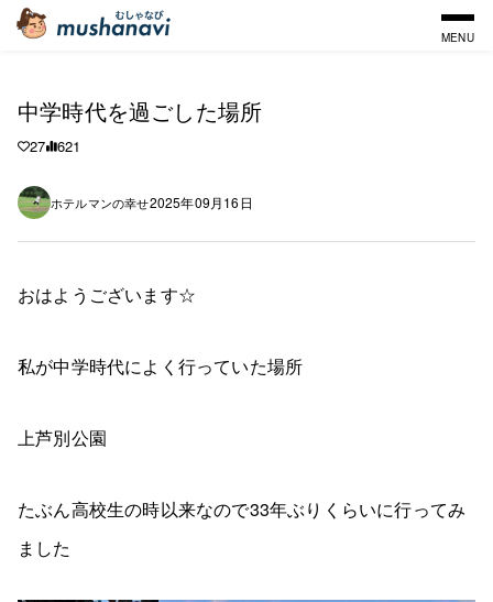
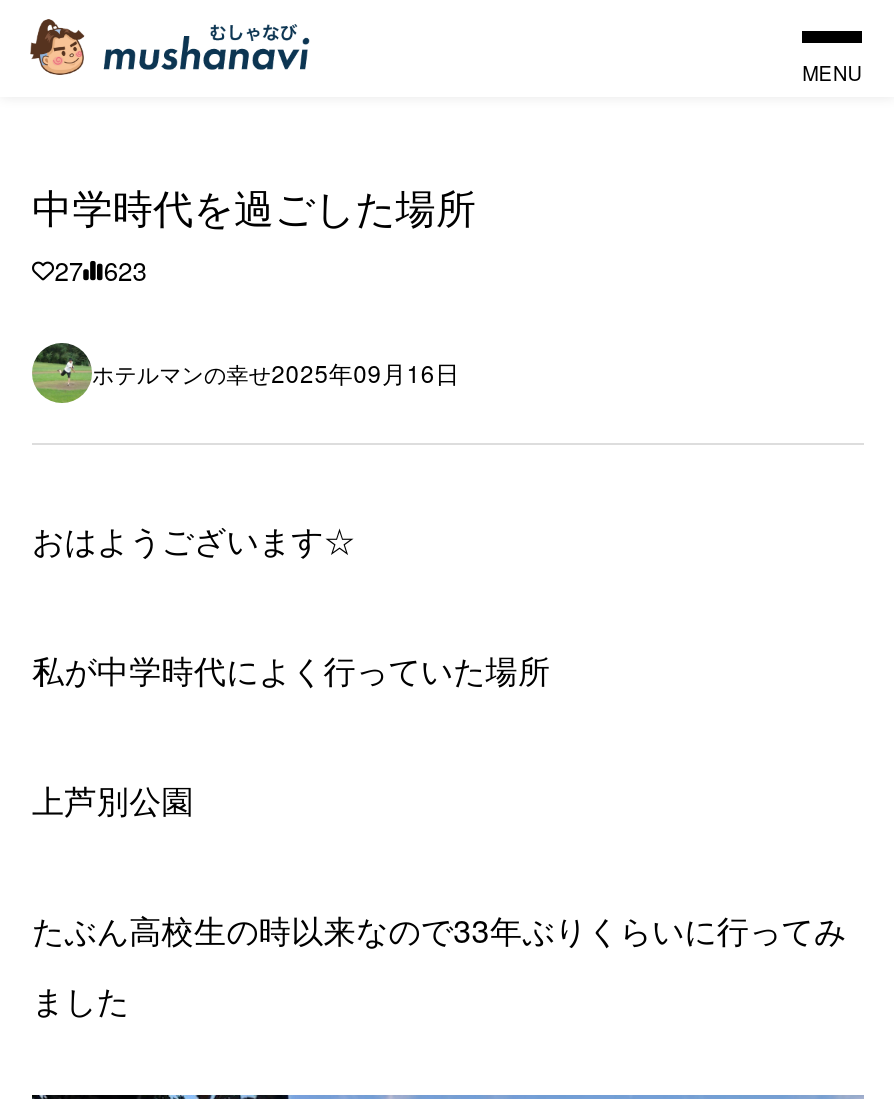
[30,135,81,156] 27 621 -> [54,251,147,289] 27 623

